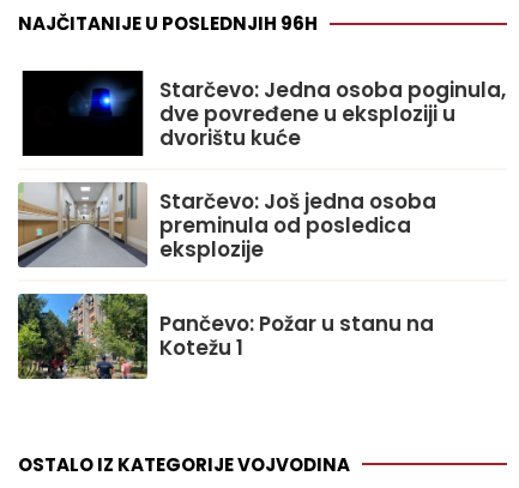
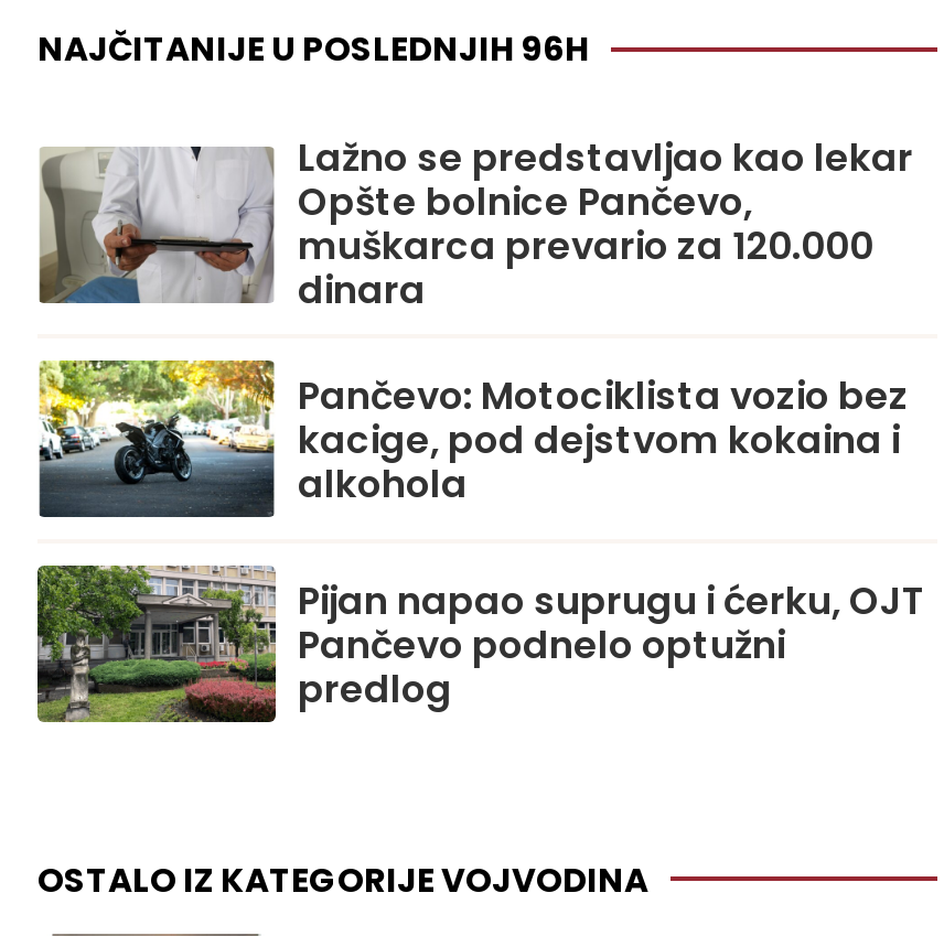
[19,70,506,157] [image] | Starčevo: Jedna osoba poginula, | dve povređene u eksploziji u | dvorištu kuće -> [37,132,913,317] [image] | Lažno se predstavljao kao lekar | Opšte bolnice Pančevo, | muškarca prevario za 120.000 | dinara
[17,181,436,267] [image] | Starčevo: Još jedna osoba | preminula od posledica | eksplozije -> [37,358,909,517] [image] | Pančevo: Motociklista vozio bez | kacige, pod dejstvom kokaina i | alkohola
[18,293,434,380] [image] | Pančevo: Požar u stanu na | Kotežu 1 -> [35,563,926,724] [image] | Pijan napao suprugu i ćerku, OJT | Pančevo podnelo optužni | predlog

